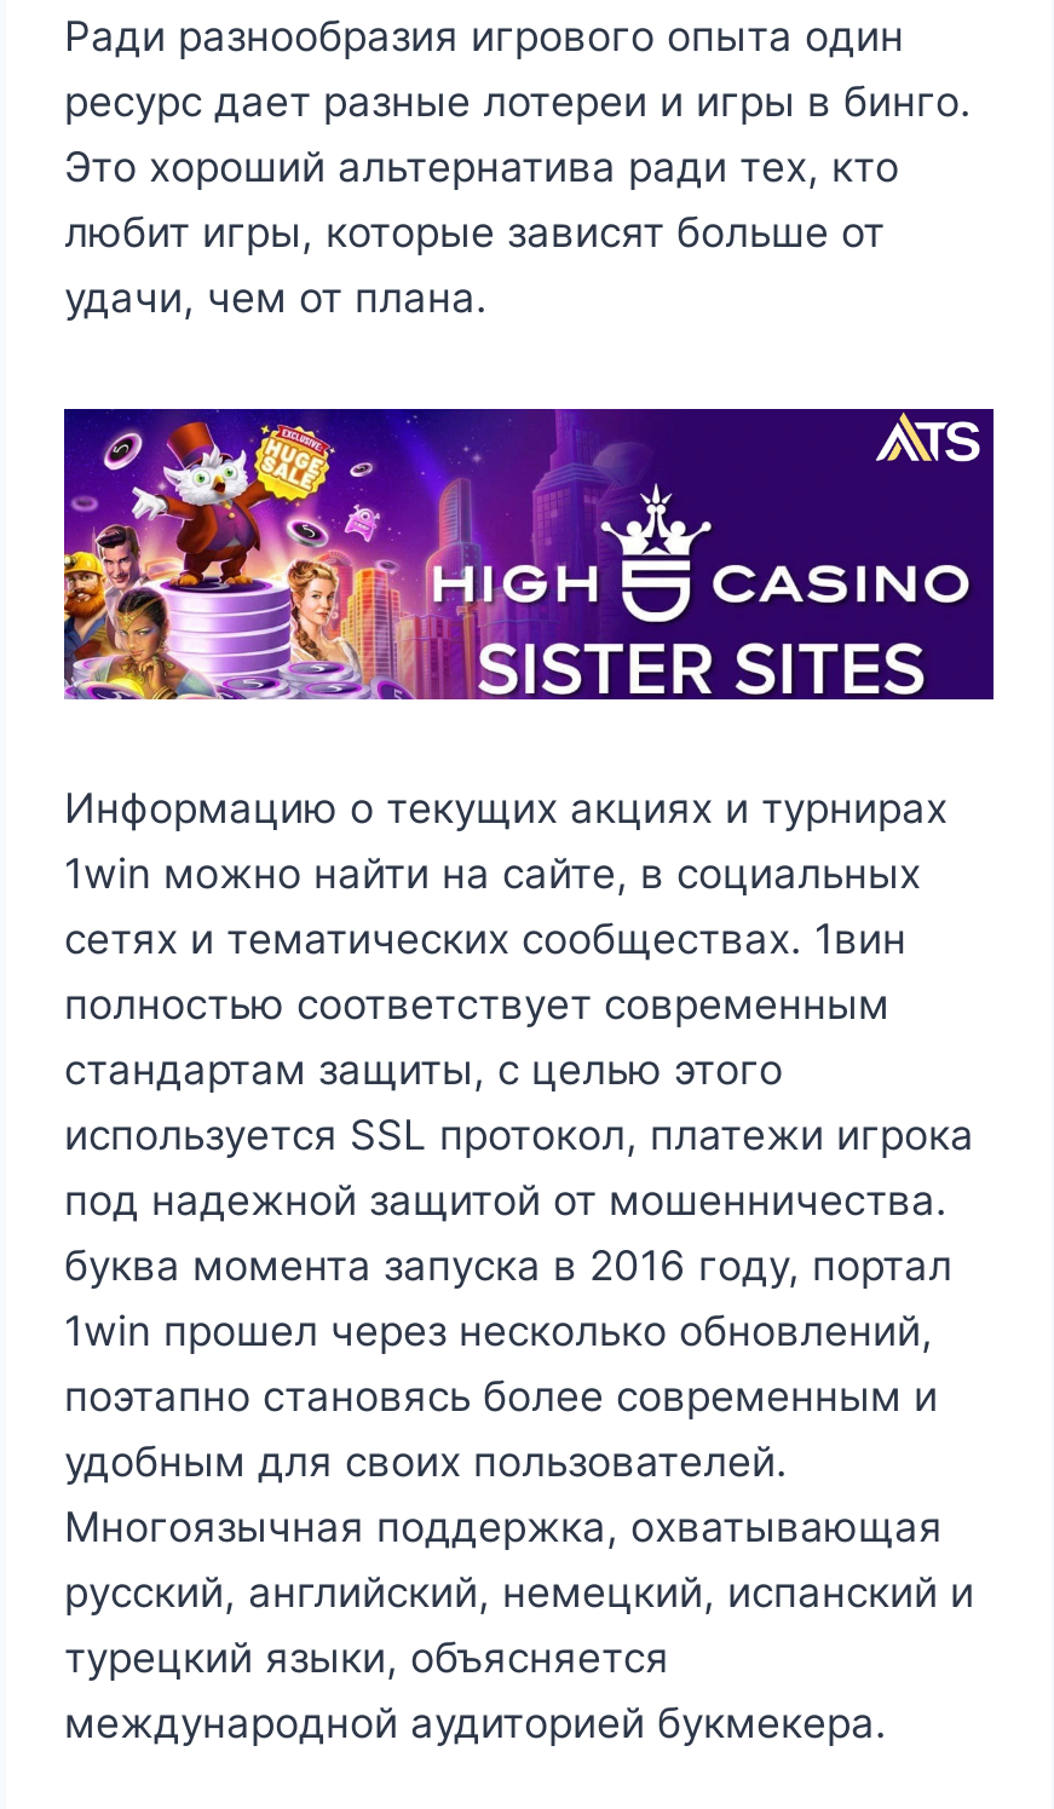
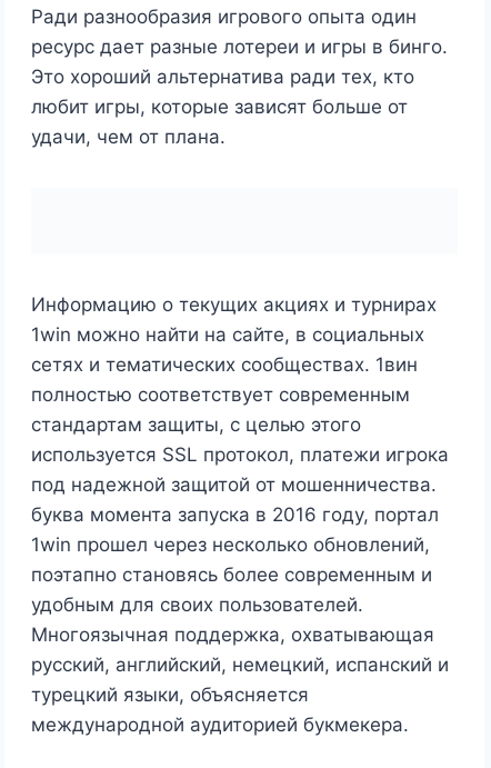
[62,407,996,702] [image] -> none

